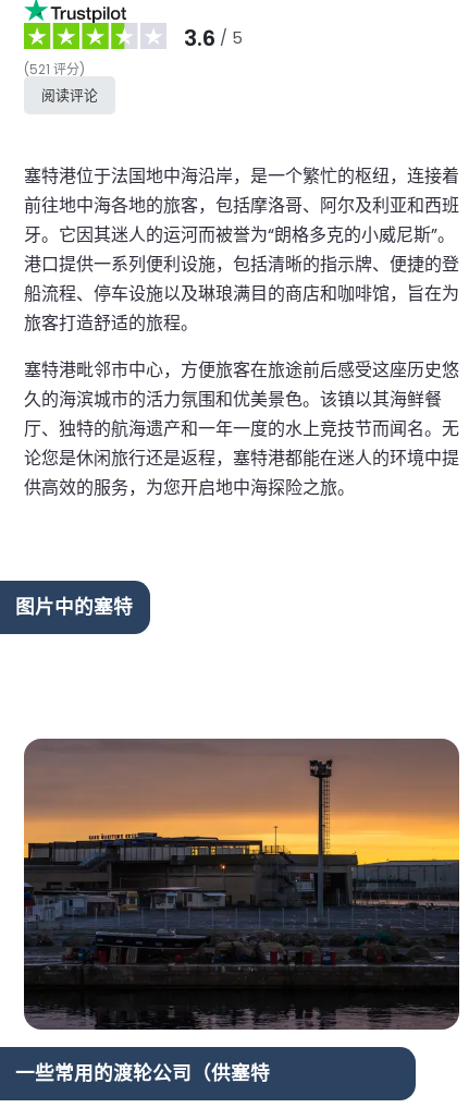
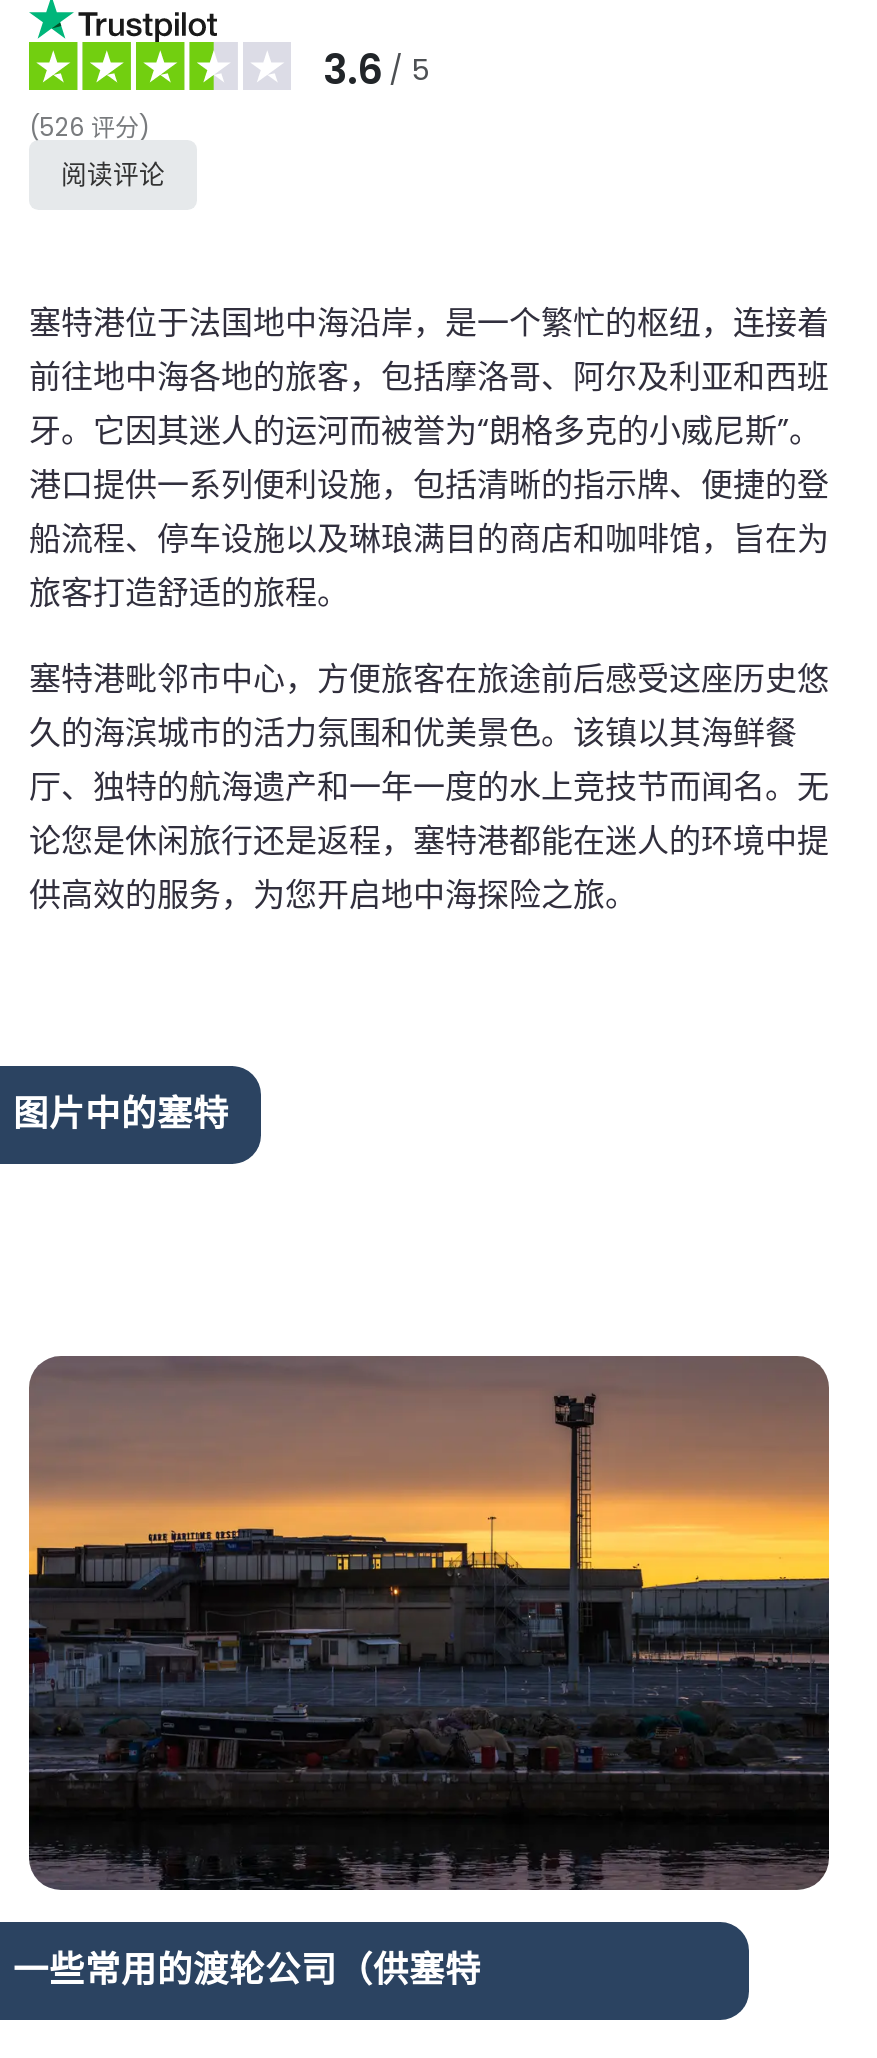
[24,60,85,78] (521 评分) -> [29,109,149,143] (526 评分)

